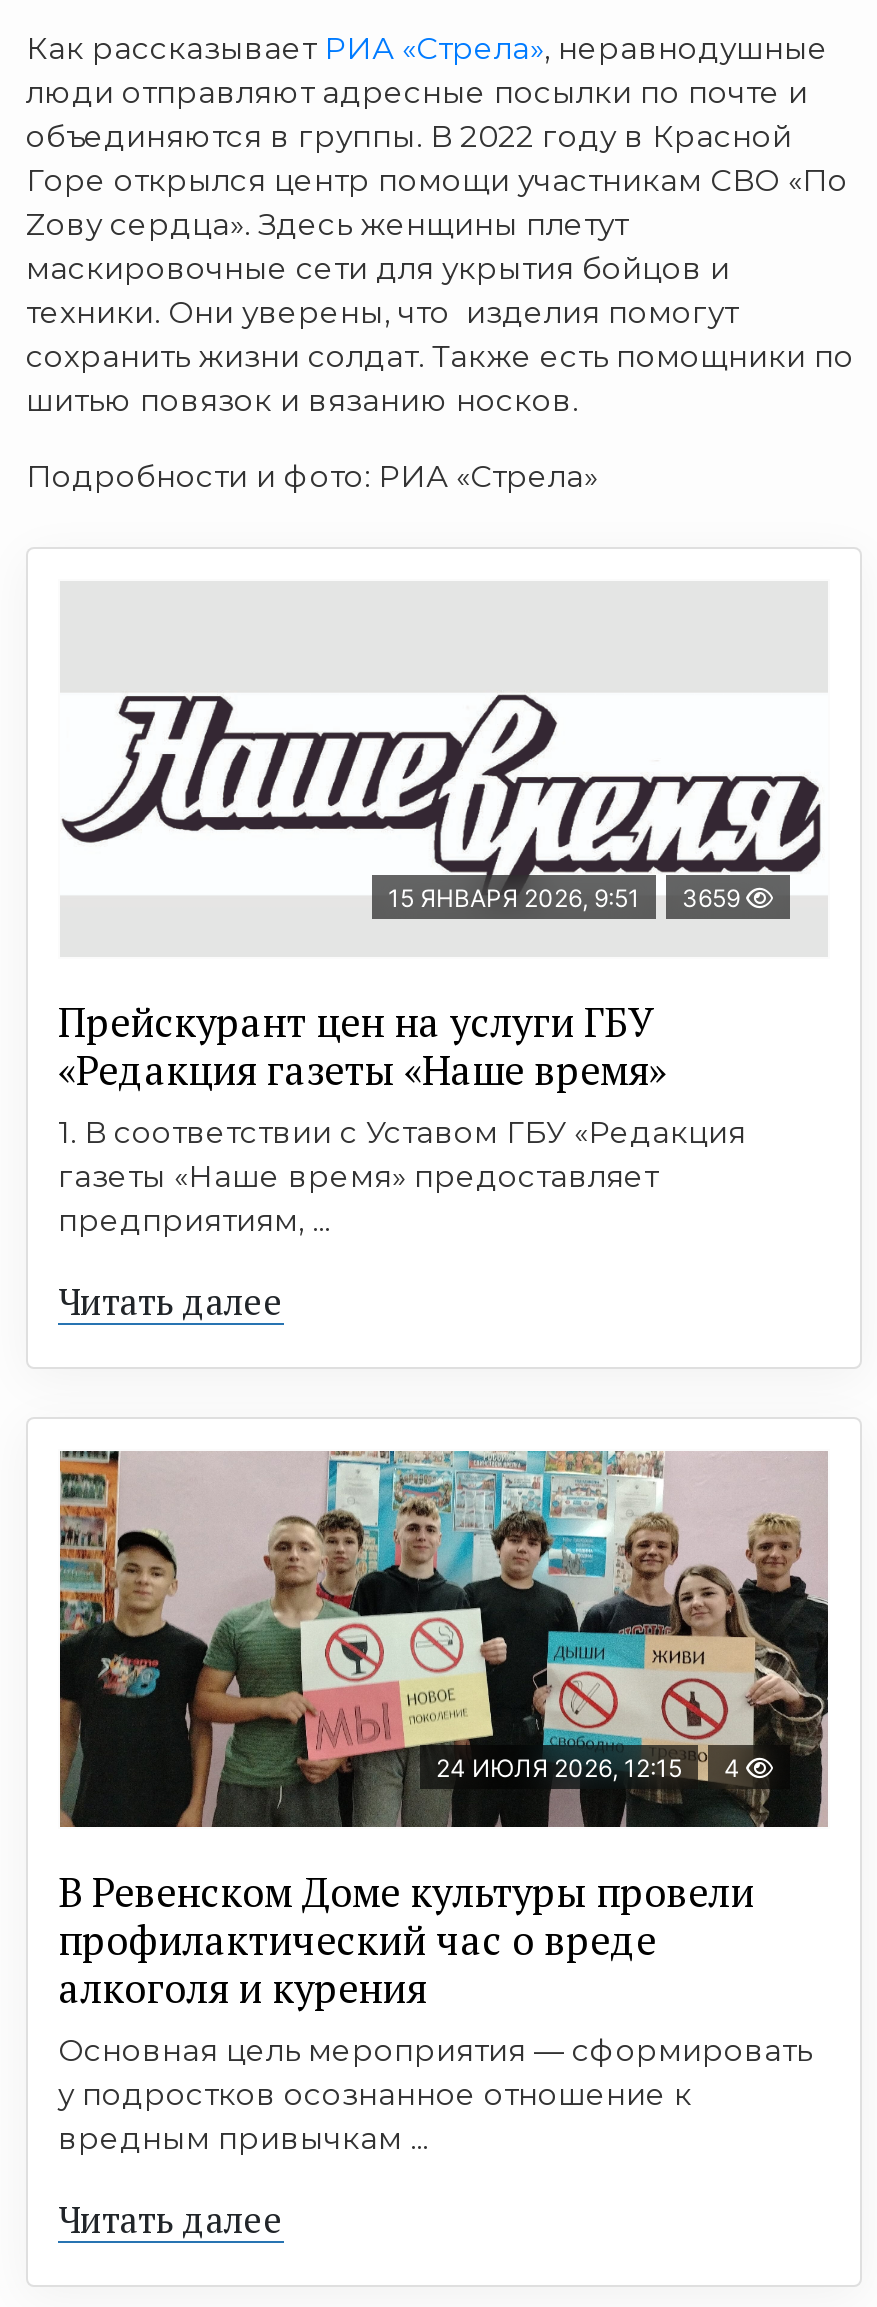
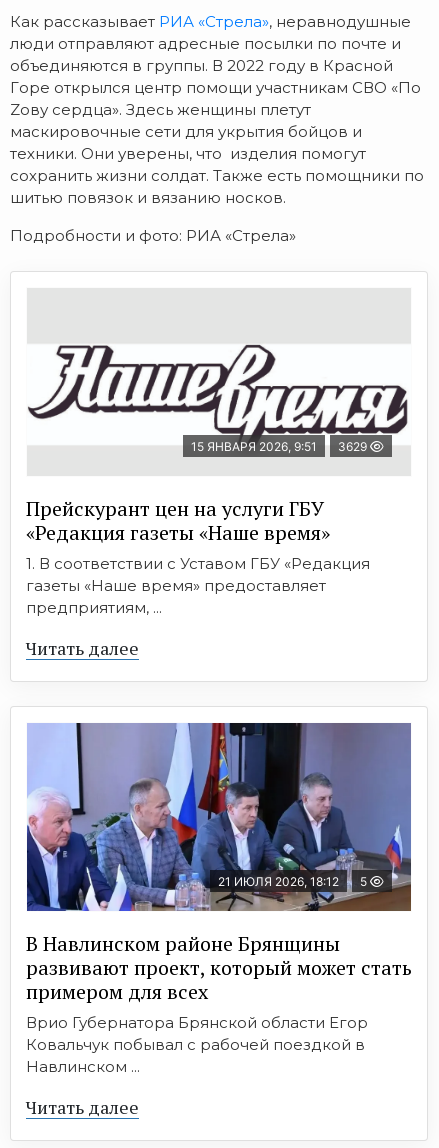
[388,883,746,913] 15 ЯНВАРЯ 2026, 9:51 3659 -> [191,439,370,454] 15 ЯНВАРЯ 2026, 9:51 3629
[58,1449,830,1829] [image] | 24 ИЮЛЯ 2026, 12:15 | 4 -> [26,722,412,912] [image] | 21 ИЮЛЯ 2026, 18:12 | 5
[58,1865,812,2157] В Ревенском Доме культуры провели | профилактический час о вреде | алкоголя и курения | Основная цель мероприятия — сформировать | у подростков осознанное отношение к | вредным привычкам ... -> [26,930,412,1076] В Навлинском районе Брянщины | развивают проект, который может стать | примером для всех | Врио Губернатора Брянской области Егор | Ковальчук побывал с рабочей поездкой в | Навлинском ...

